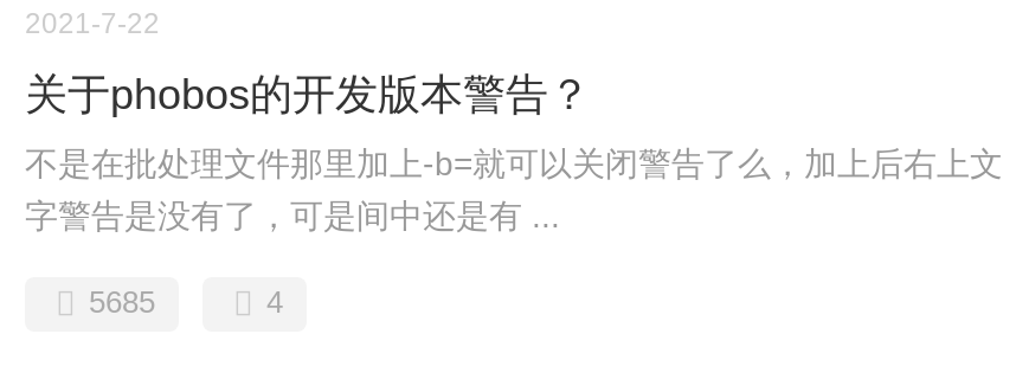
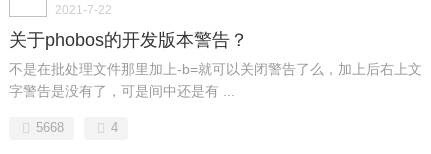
[89,284,155,319] 5685 -> [36,120,64,135] 5668

